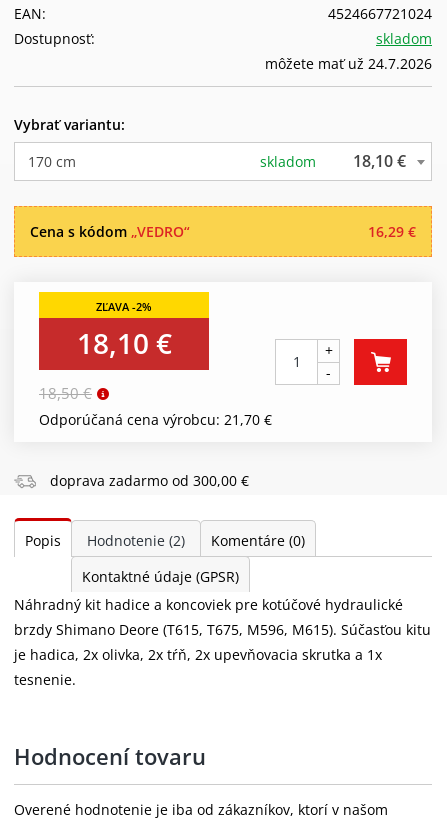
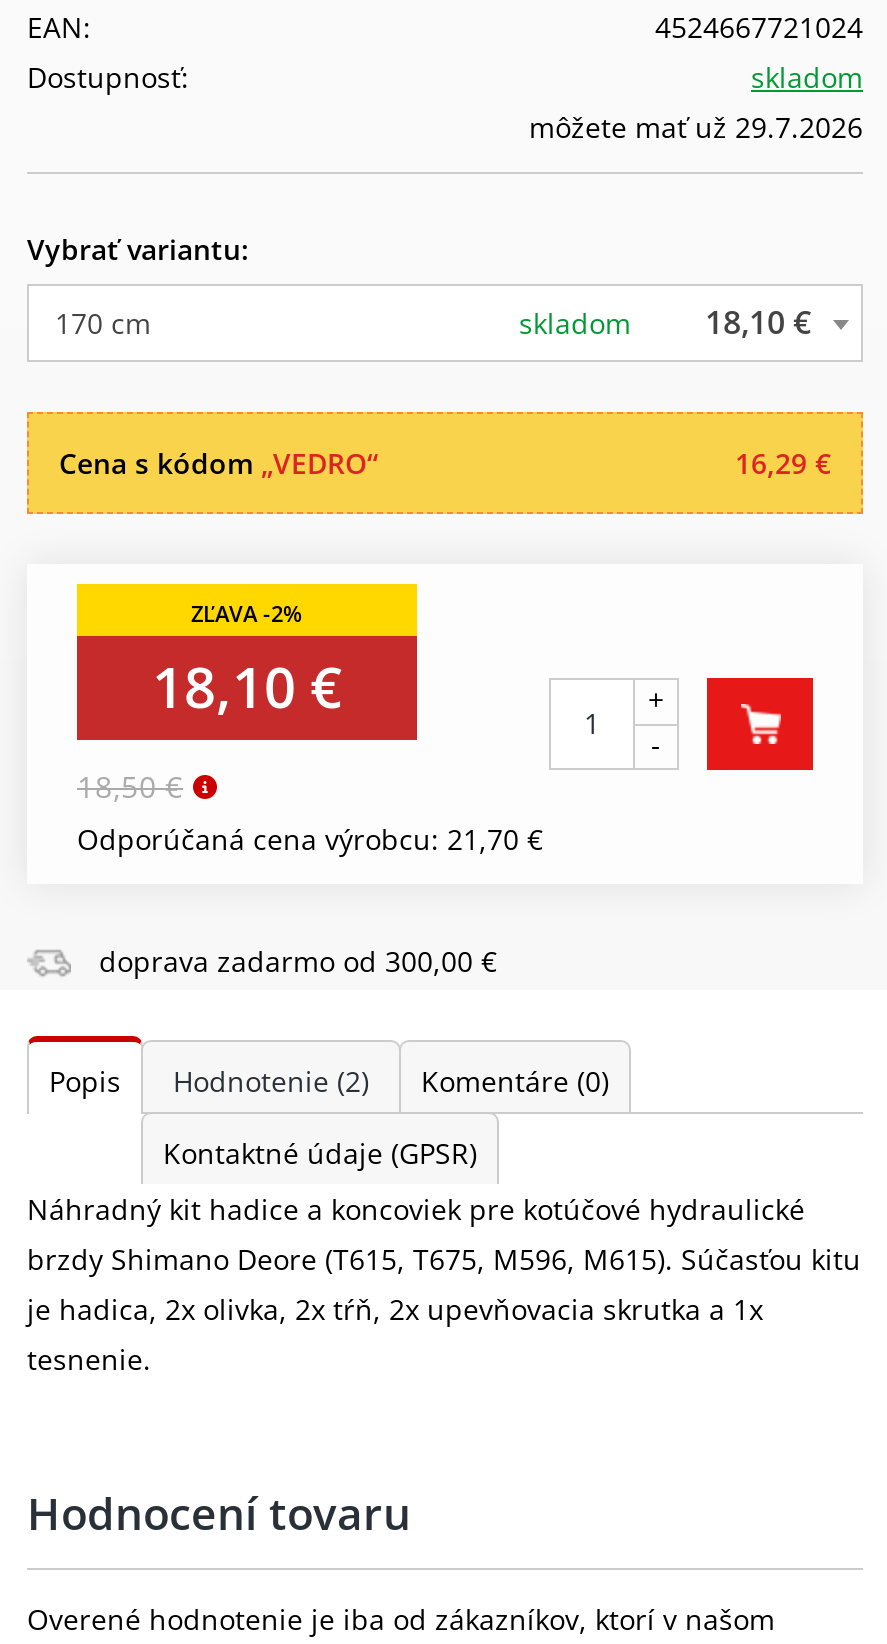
[265,54,432,73] môžete mať už 24.7.2026 -> [529,108,863,146] môžete mať už 29.7.2026

